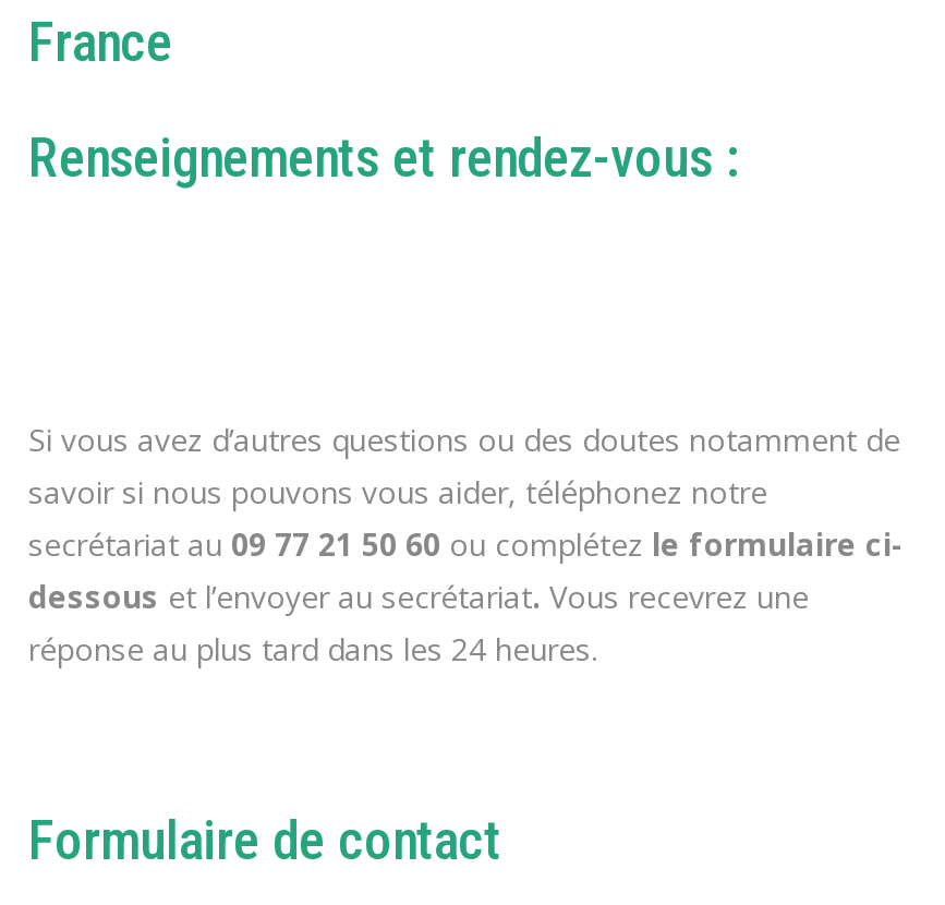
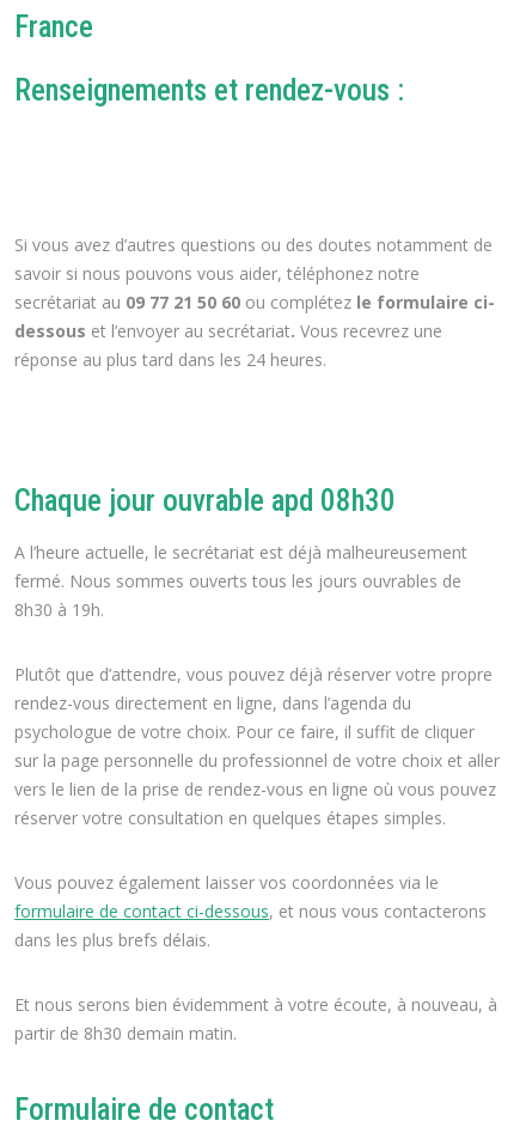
none -> [14,483,500,1044] Chaque jour ouvrable apd 08h30 | A l’heure actuelle, le secrétariat est déjà malheureusement | fermé. Nous sommes ouverts tous les jours ouvrables de | 8h30 à 19h. | Plutôt que d’attendre, vous pouvez déjà réserver votre propre | rendez-vous directement en ligne, dans l’agenda du | psychologue de votre choix. Pour ce faire, il suffit de cliquer | sur la page personnelle du professionnel de votre choix et aller | vers le lien de la prise de rendez-vous en ligne où vous pouvez | réserver votre consultation en quelques étapes simples. | Vous pouvez également laisser vos coordonnées via le | formulaire de contact ci-dessous, et nous vous contacterons | dans les plus brefs délais. | Et nous serons bien évidemment à votre écoute, à nouveau, à | partir de 8h30 demain matin.

